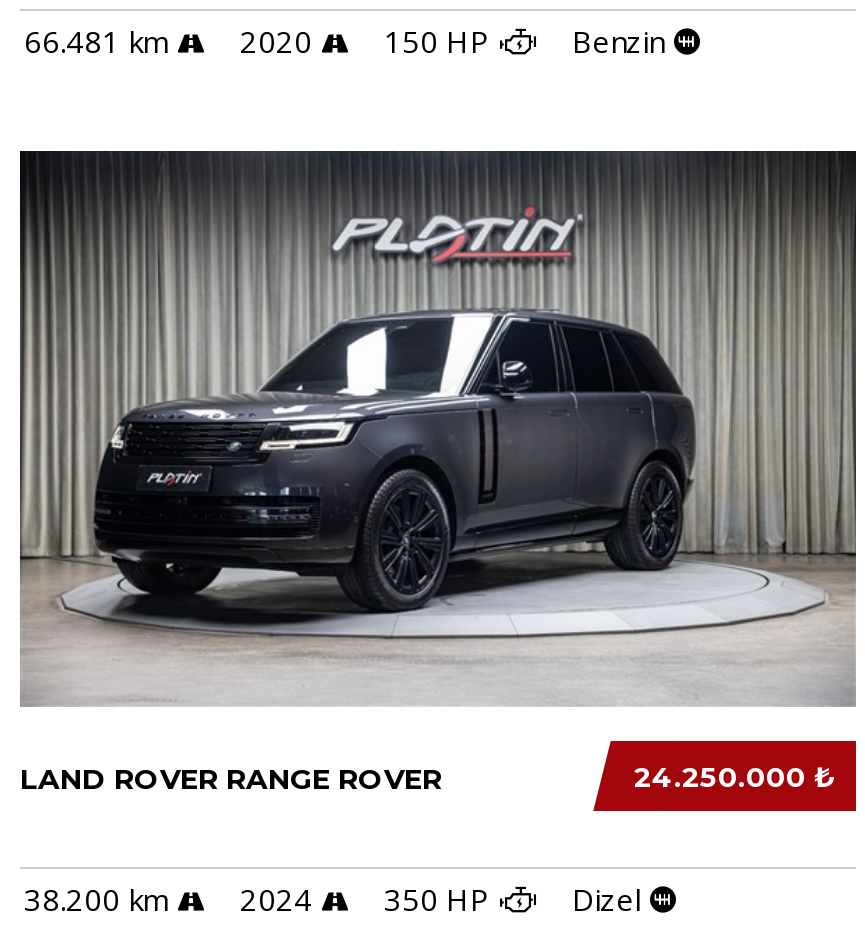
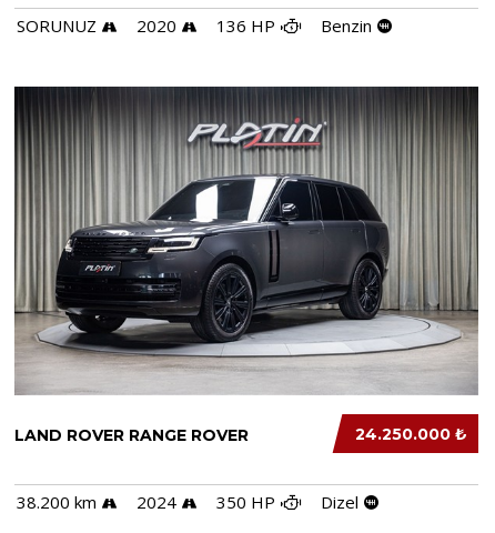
[24,20,168,60] 66.481 km -> [17,14,97,36] SORUNUZ
[384,20,490,60] 150 HP -> [216,14,275,36] 136 HP

